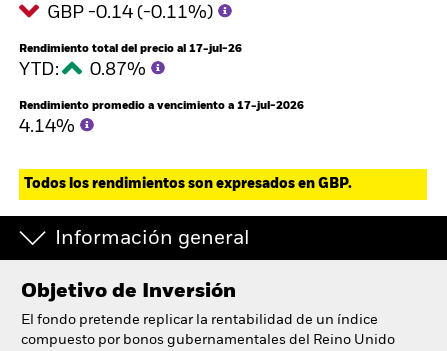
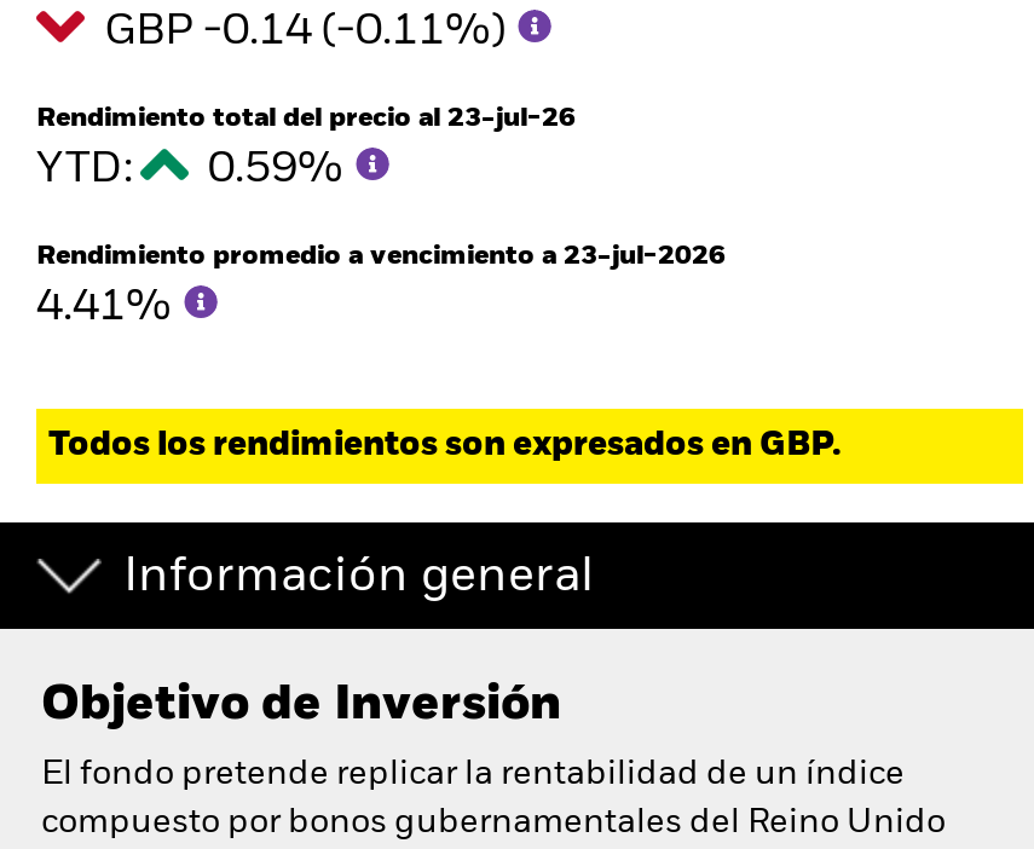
[19,43,242,54] Rendimiento total del precio al 17-jul-26 -> [36,104,576,131] Rendimiento total del precio al 23-jul-26
[19,61,150,79] YTD: 0.87% -> [36,148,353,191] YTD: 0.59%
[19,100,304,111] Rendimiento promedio a vencimiento a 17-jul-2026 -> [36,242,726,268] Rendimiento promedio a vencimiento a 23-jul-2026
[19,118,79,136] 4.14% -> [36,285,181,329] 4.41%

